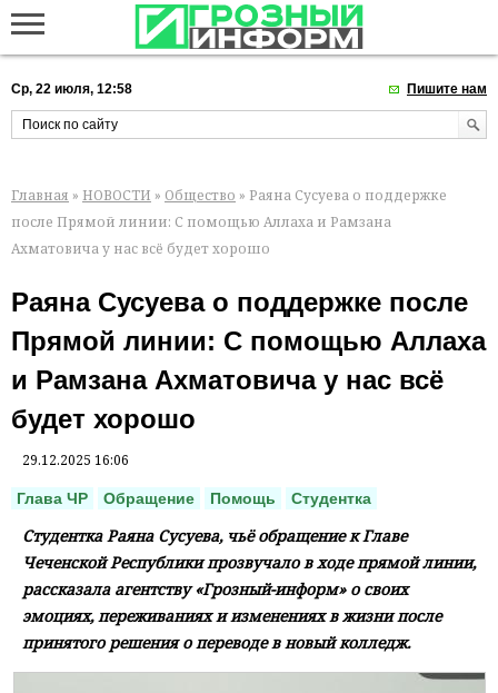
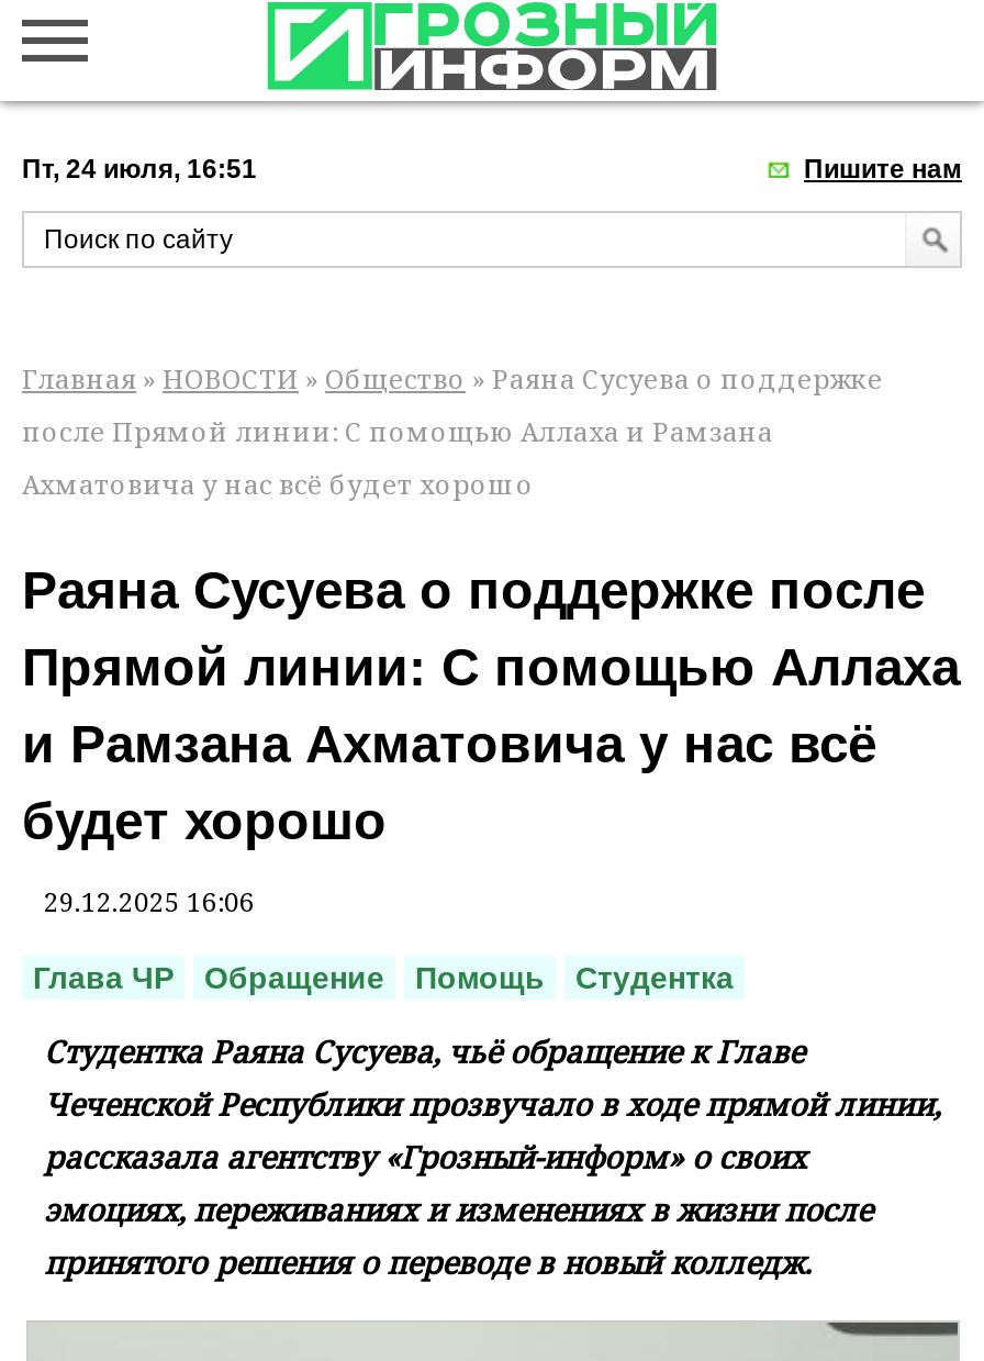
[11,81,132,97] Ср, 22 июля, 12:58 -> [22,154,257,185] Пт, 24 июля, 16:51

